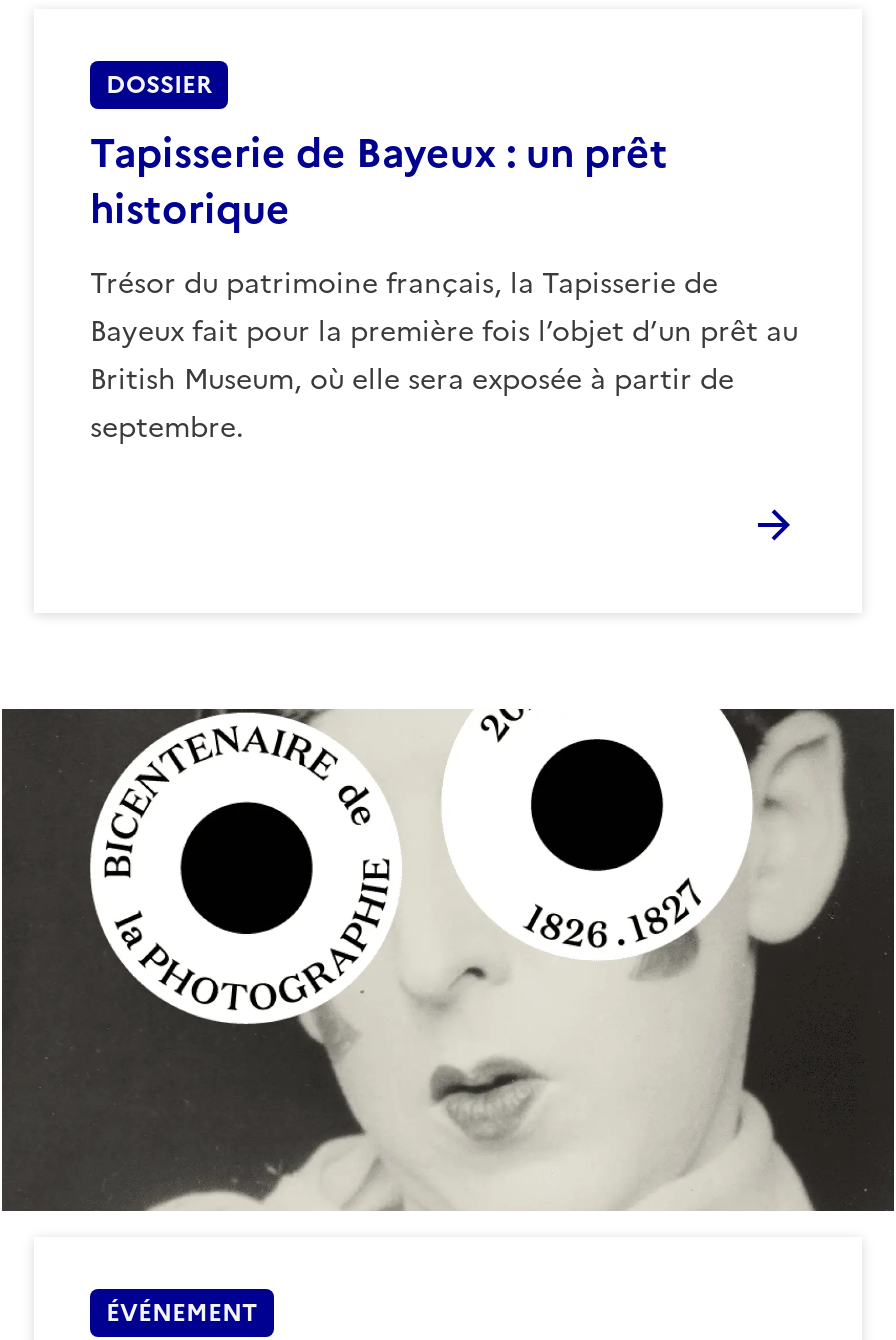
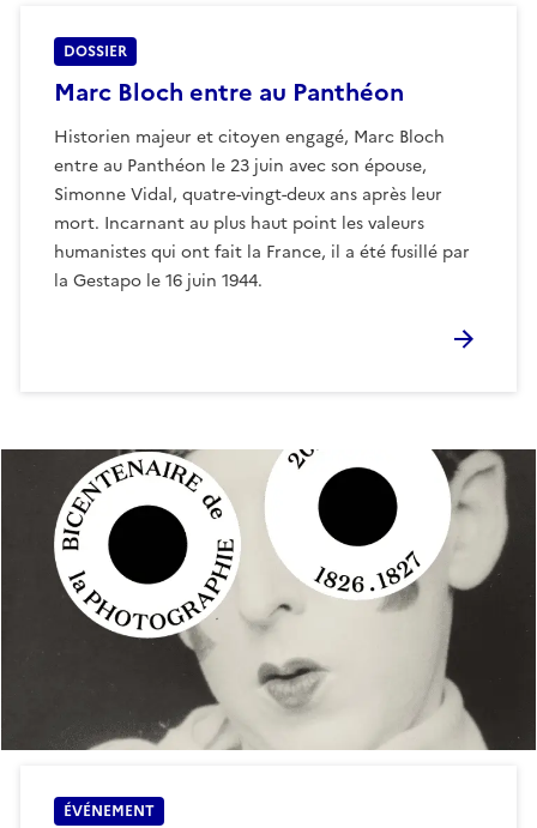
[90,123,798,449] Tapisserie de Bayeux : un prêt | historique | Trésor du patrimoine français, la Tapisserie de | Bayeux fait pour la première fois l’objet d’un prêt au | British Museum, où elle sera exposée à partir de | septembre. -> [54,74,470,294] Marc Bloch entre au Panthéon | Historien majeur et citoyen engagé, Marc Bloch | entre au Panthéon le 23 juin avec son épouse, | Simonne Vidal, quatre-vingt-deux ans après leur | mort. Incarnant au plus haut point les valeurs | humanistes qui ont fait la France, il a été fusillé par | la Gestapo le 16 juin 1944.

